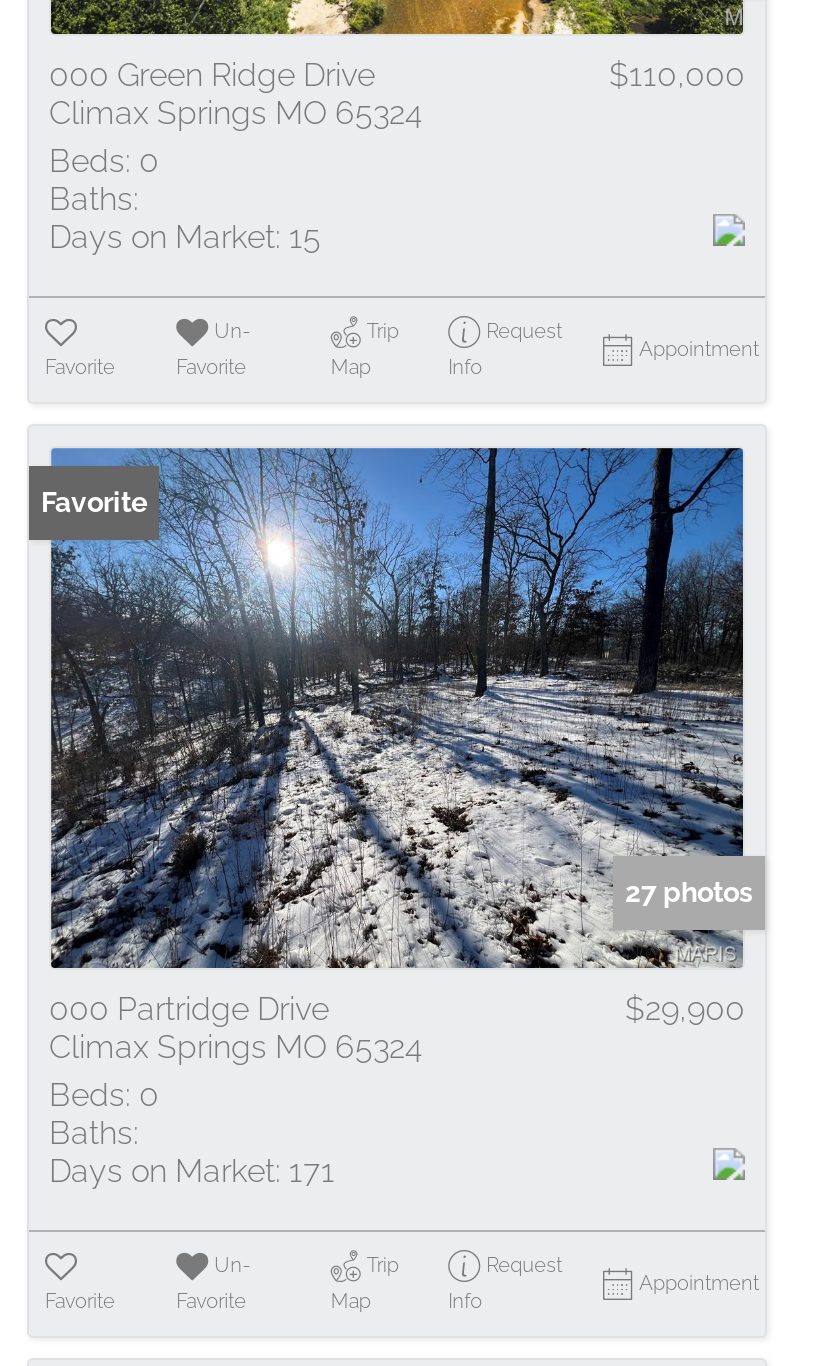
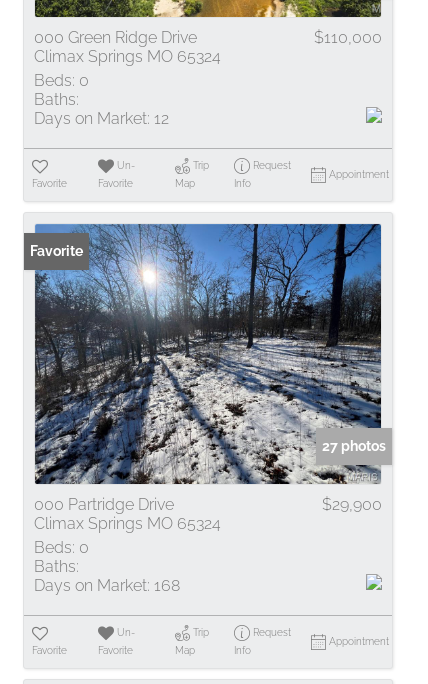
[49,218,321,256] Days on Market: 15 -> [34,109,169,128] Days on Market: 12
[49,1152,335,1190] Days on Market: 171 -> [34,576,180,595] Days on Market: 168

